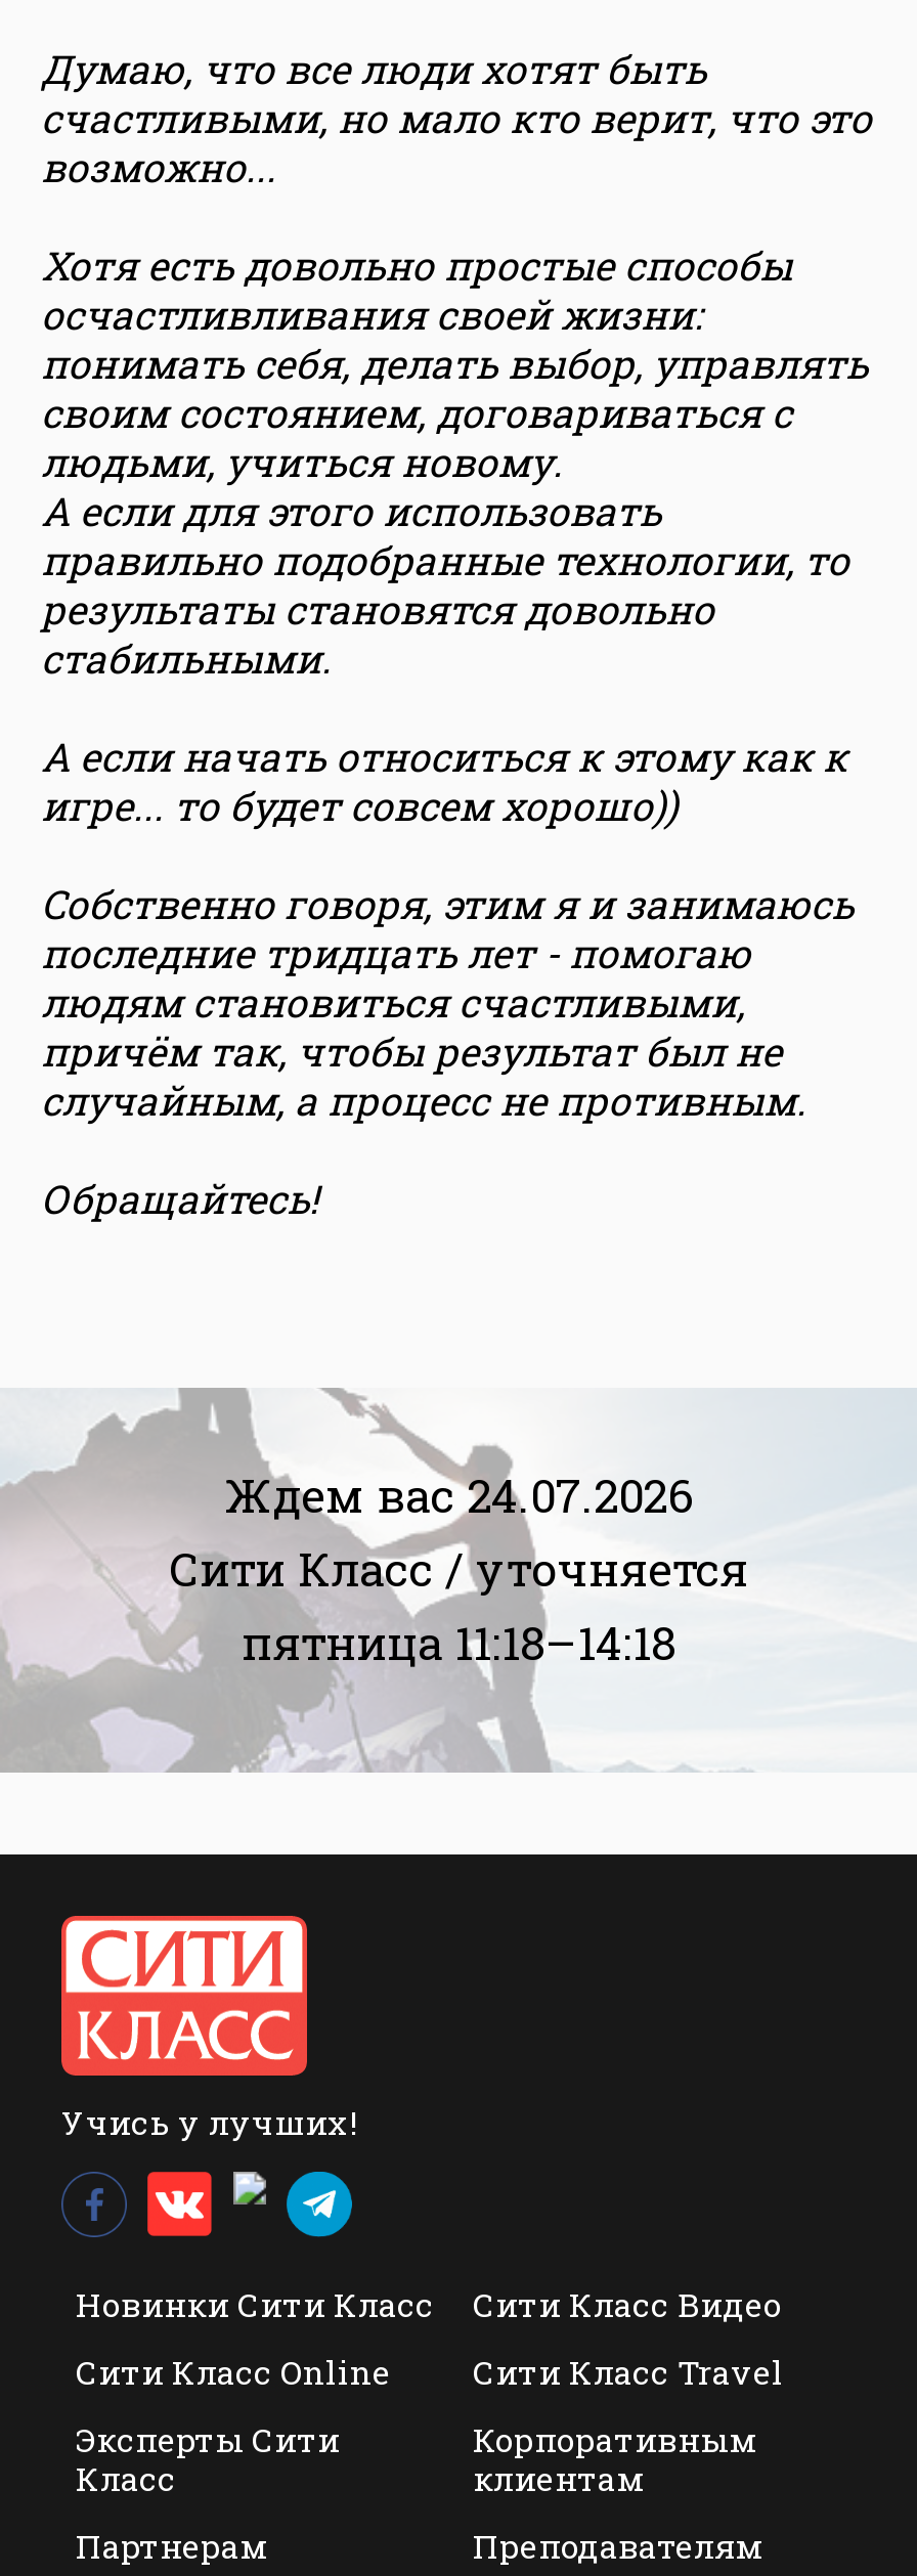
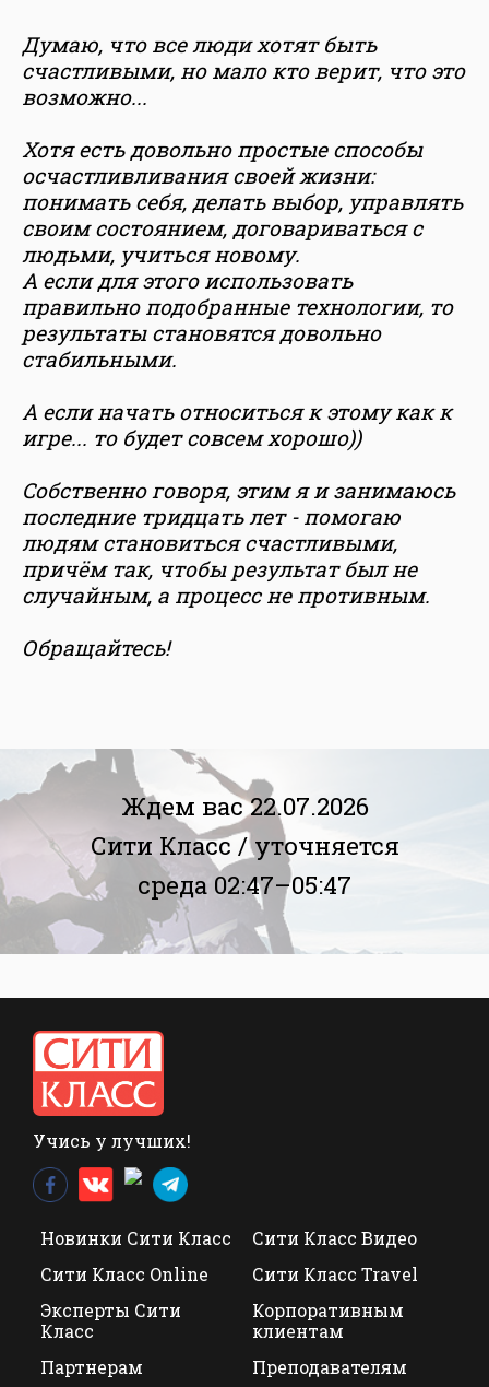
[225,1466,692,1526] Ждем вас 24.07.2026 -> [121,791,368,822] Ждем вас 22.07.2026
[242,1614,675,1673] пятница 11:18–14:18 -> [138,869,351,901] среда 02:47–05:47

